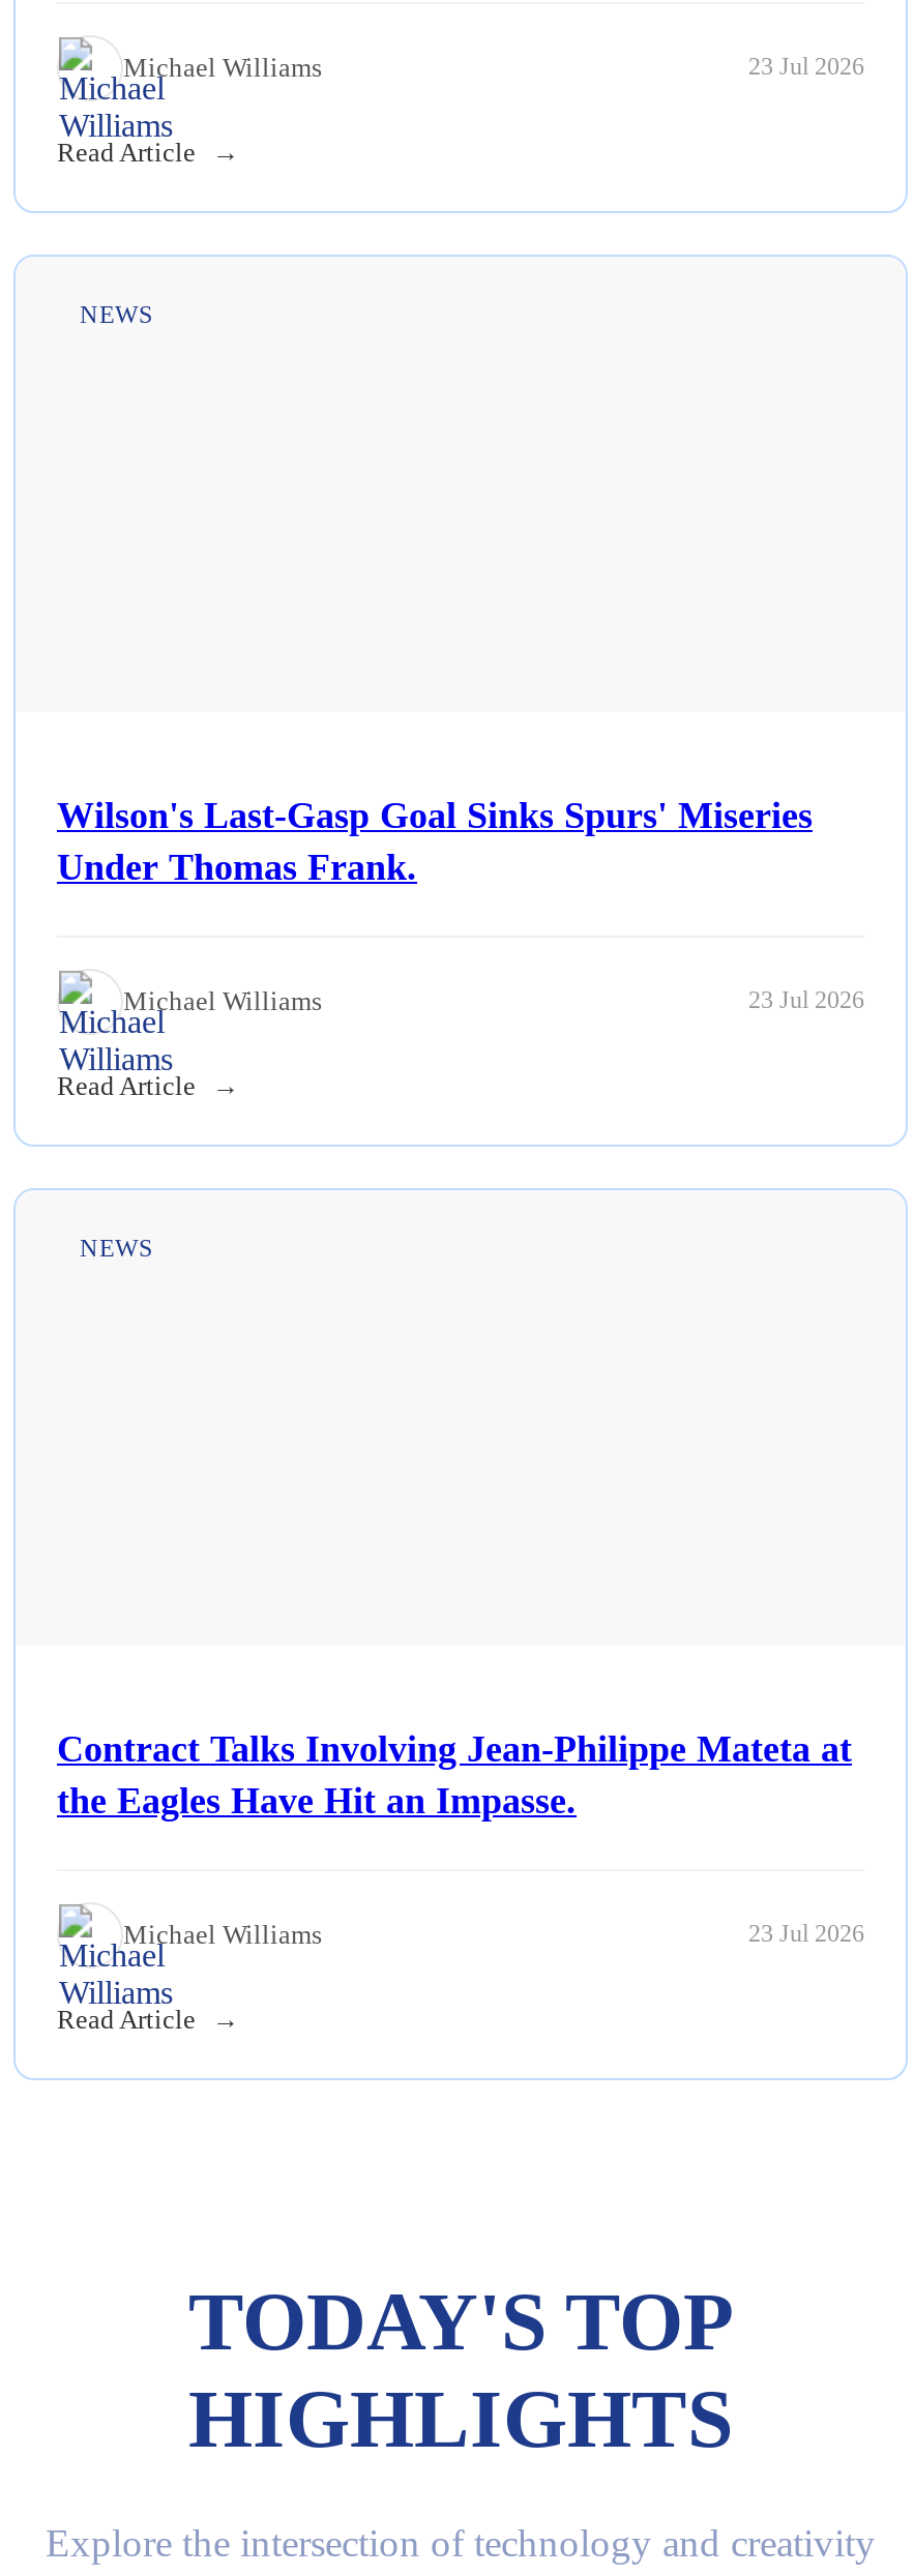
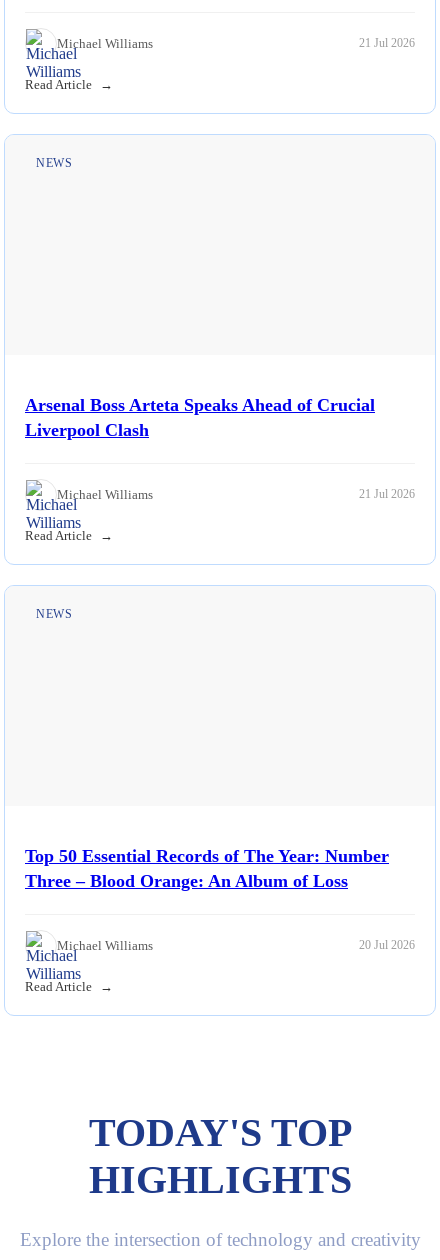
[748,52,864,81] 23 Jul 2026 -> [359,36,415,50] 21 Jul 2026
[57,794,813,887] Wilson's Last-Gasp Goal Sinks Spurs' Miseries | Under Thomas Frank. -> [25,395,375,440] Arsenal Boss Arteta Speaks Ahead of Crucial | Liverpool Clash
[748,985,864,1014] 23 Jul 2026 -> [359,487,415,501] 21 Jul 2026
[57,1728,852,1821] Contract Talks Involving Jean-Philippe Mateta at | the Eagles Have Hit an Impasse. -> [25,846,389,891] Top 50 Essential Records of The Year: Number | Three – Blood Orange: An Album of Loss
[748,1919,864,1948] 23 Jul 2026 -> [359,938,415,952] 20 Jul 2026

